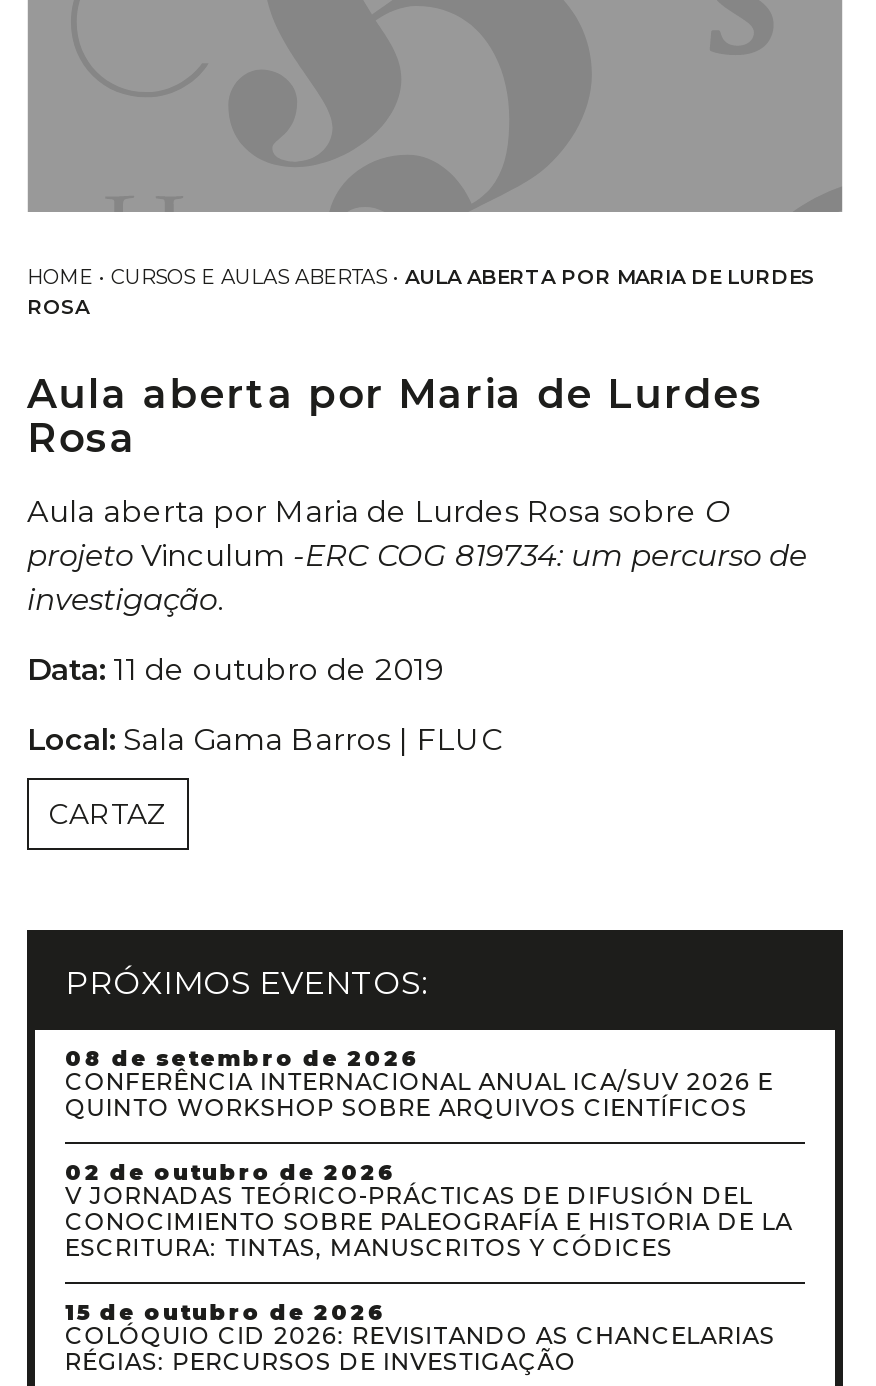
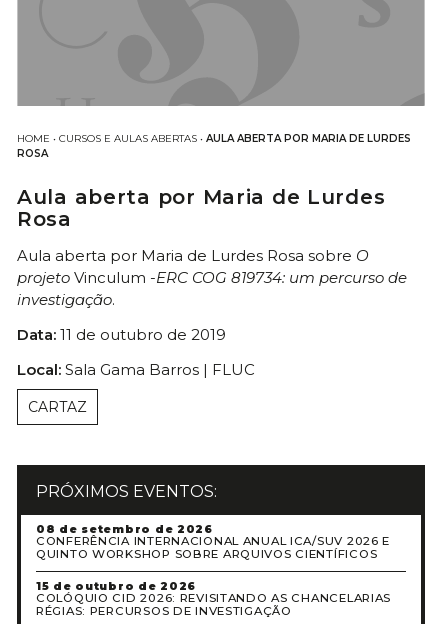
[65,1160,793,1262] 02 de outubro de 2026 | V JORNADAS TEÓRICO-PRÁCTICAS DE DIFUSIÓN DEL | CONOCIMIENTO SOBRE PALEOGRAFÍA E HISTORIA DE LA | ESCRITURA: TINTAS, MANUSCRITOS Y CÓDICES -> none

